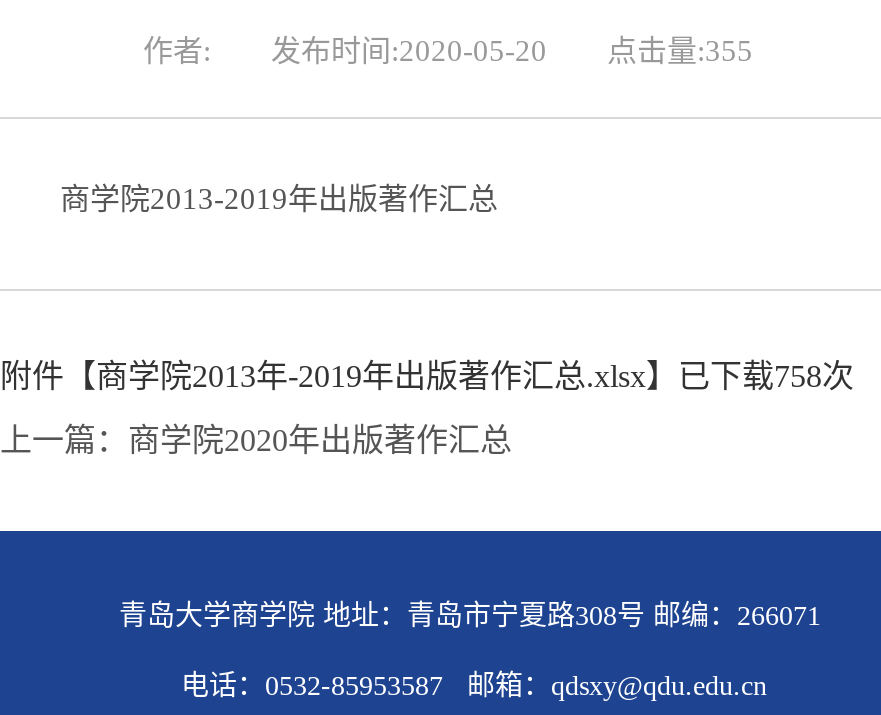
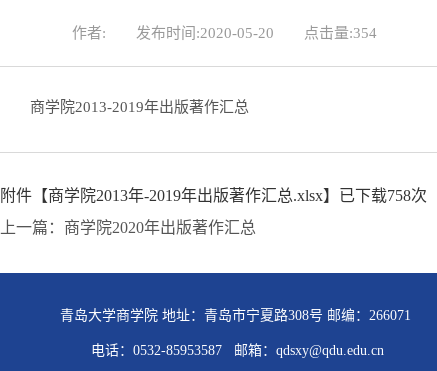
[143,35,753,67] 作者: 发布时间:2020-05-20 点击量:355 -> [71,25,376,41] 作者: 发布时间:2020-05-20 点击量:354

